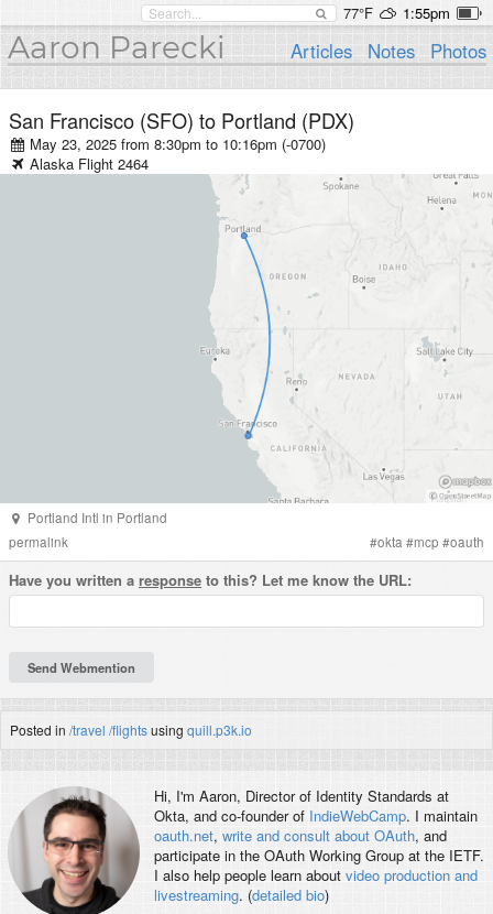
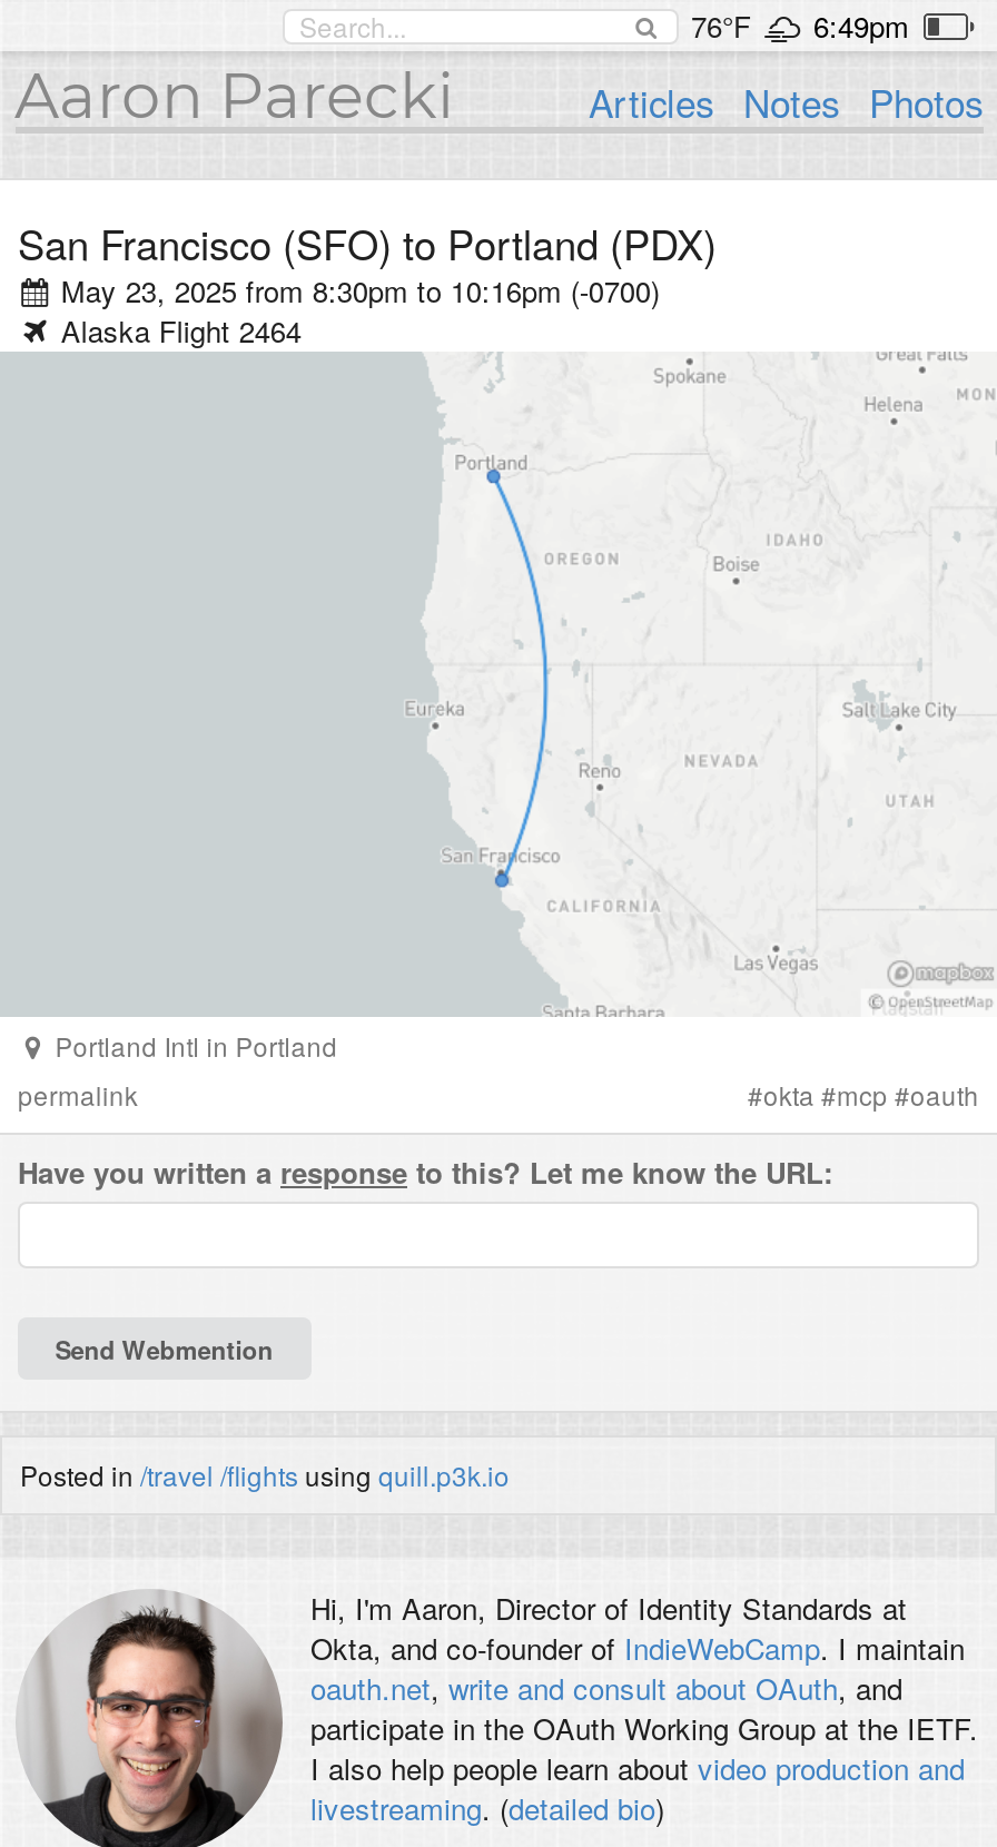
[343,2,450,23] 77°F | 1:55pm -> [691,4,909,47] 76°F | 6:49pm

